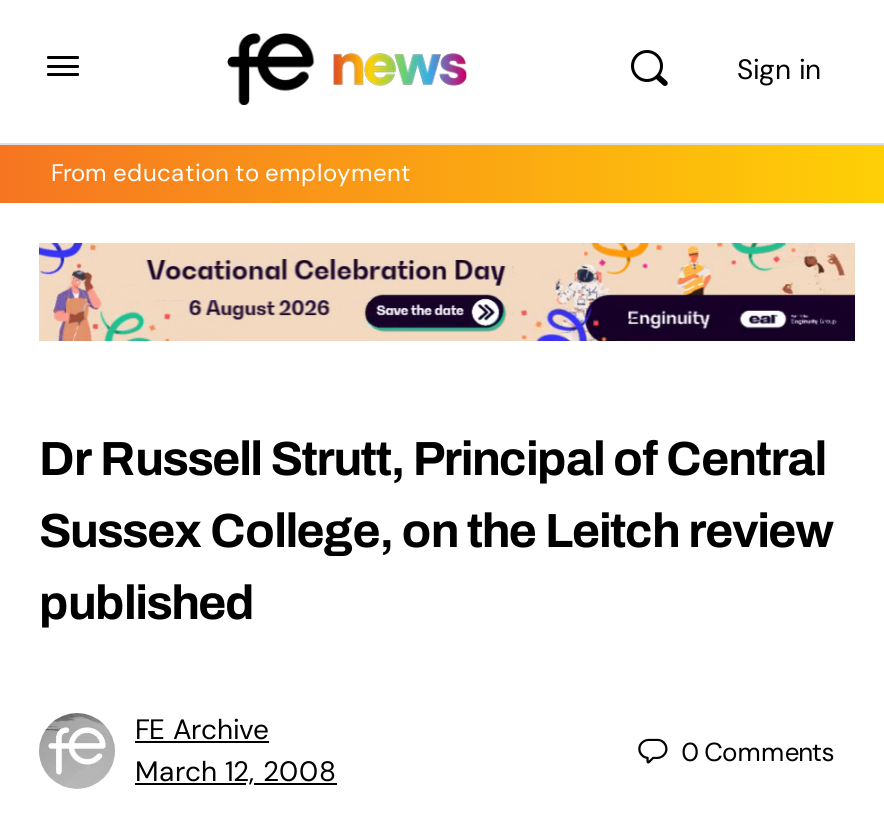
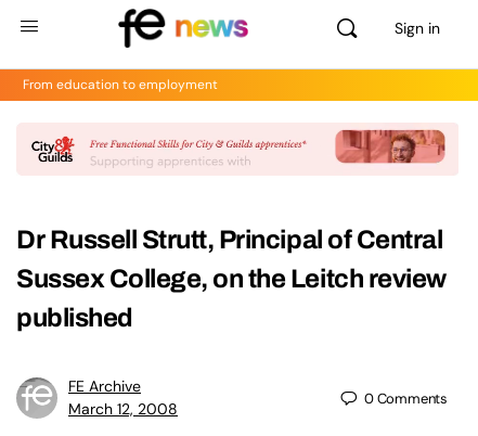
[37,241,857,343] [image] -> [16,123,458,176] [image]

